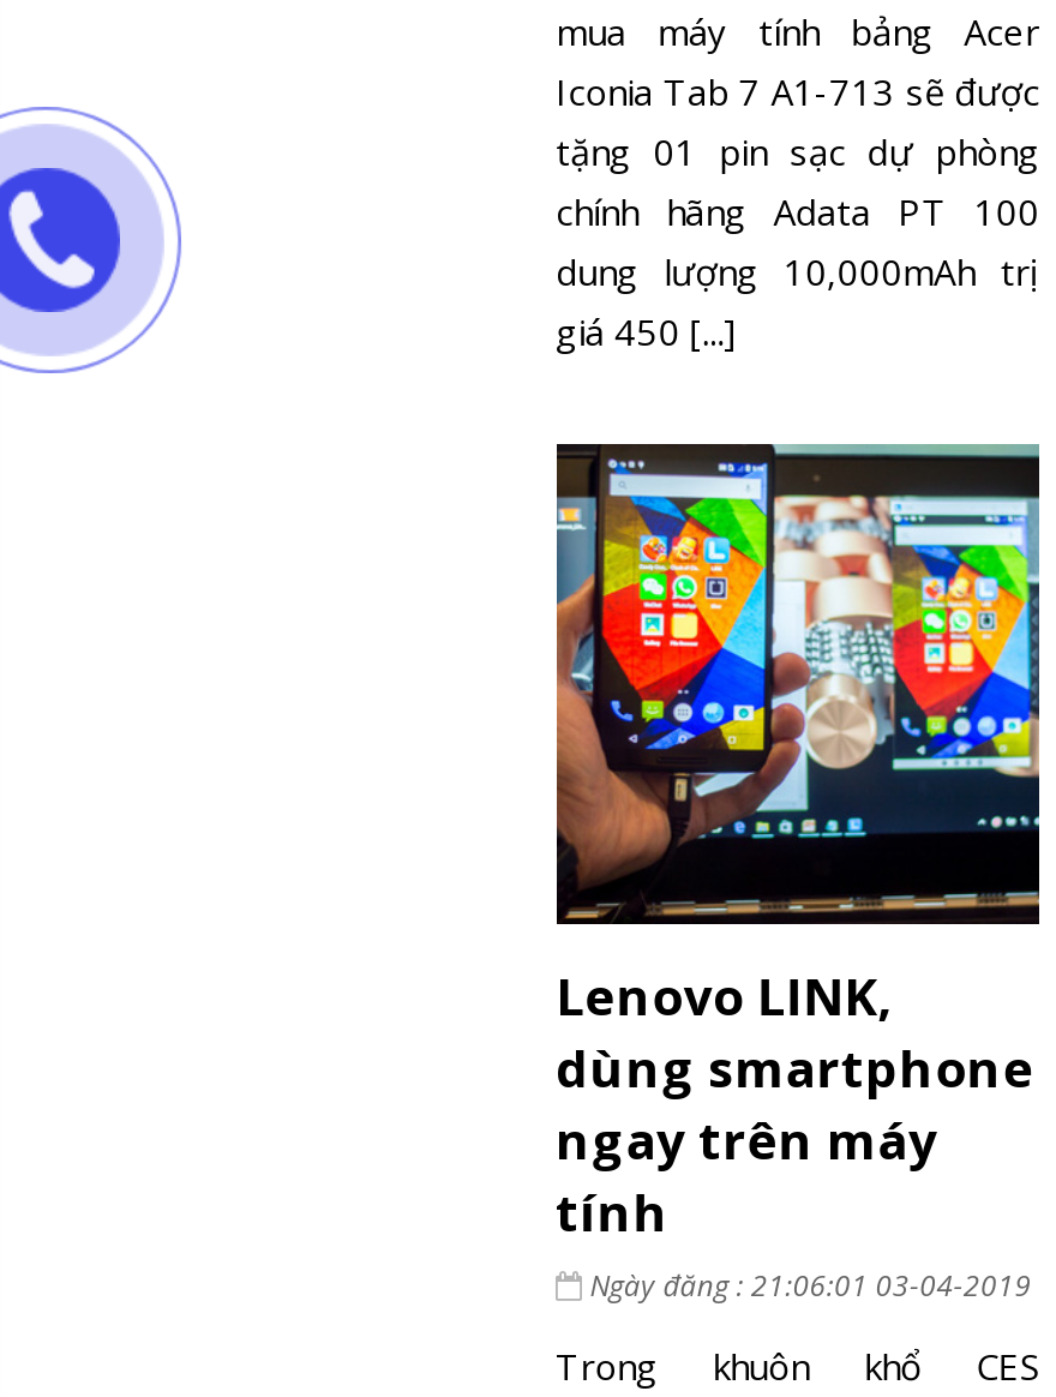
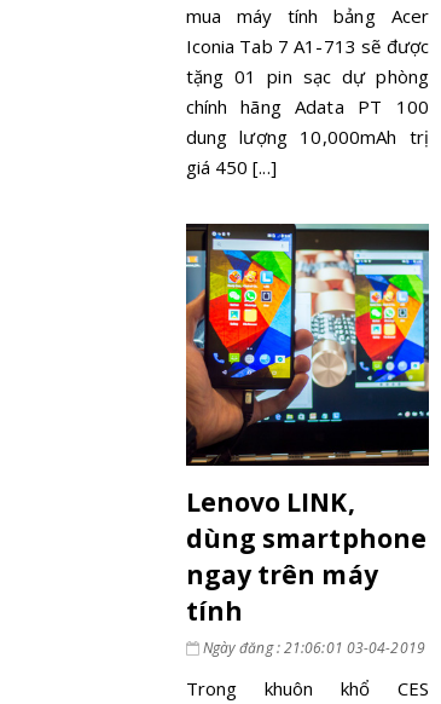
[7,106,182,374] [image] -> none

